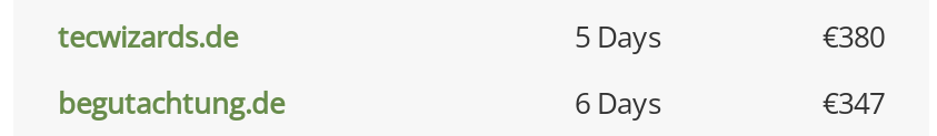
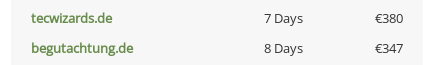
[575,17,661,56] 5 Days -> [263,9,302,27] 7 Days
[575,83,661,123] 6 Days -> [263,39,302,57] 8 Days

